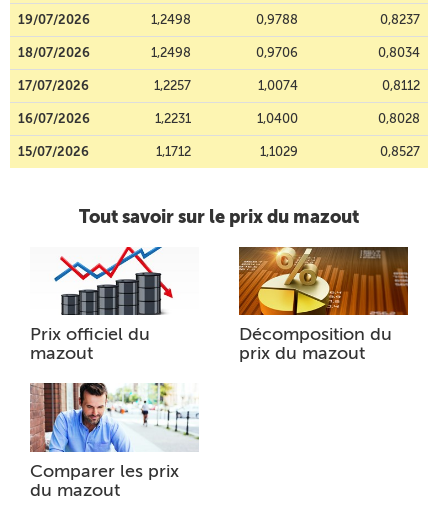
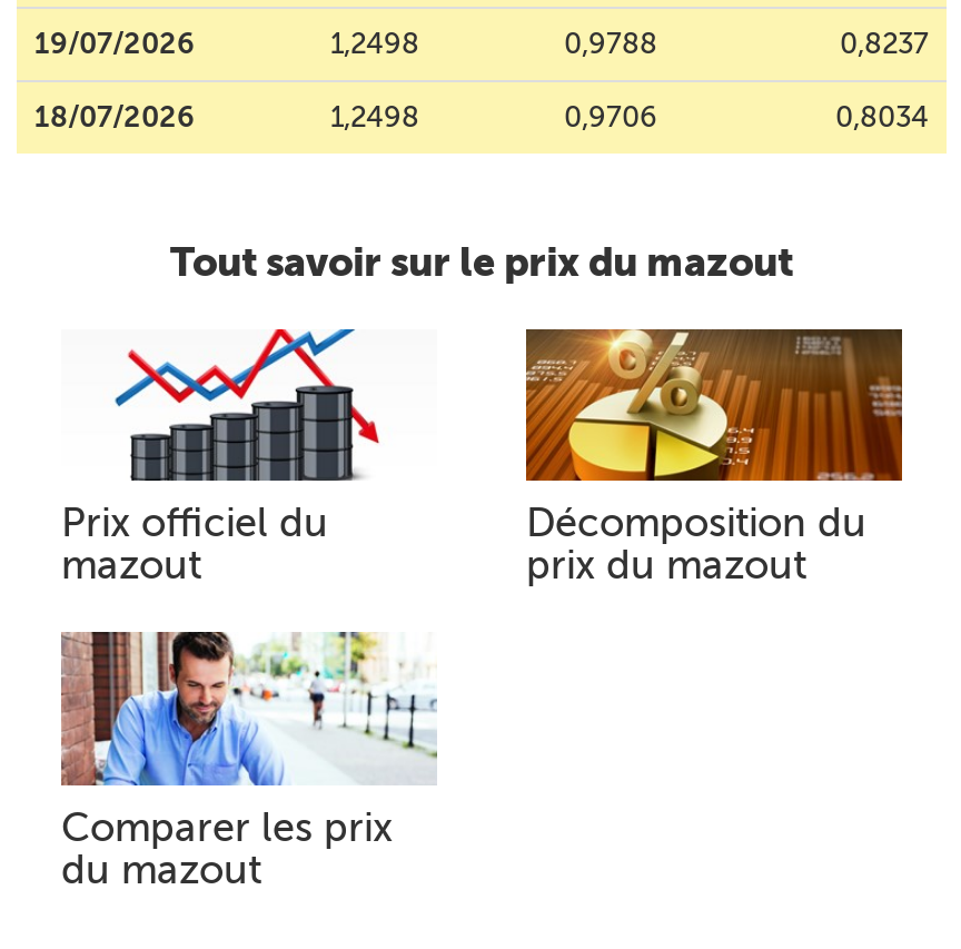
[18,78,420,159] 17/07/2026 | 1,2257 | 1,0074 | 0,8112 | 16/07/2026 | 1,2231 | 1,0400 | 0,8028 | 15/07/2026 | 1,1712 | 1,1029 | 0,8527 -> none

